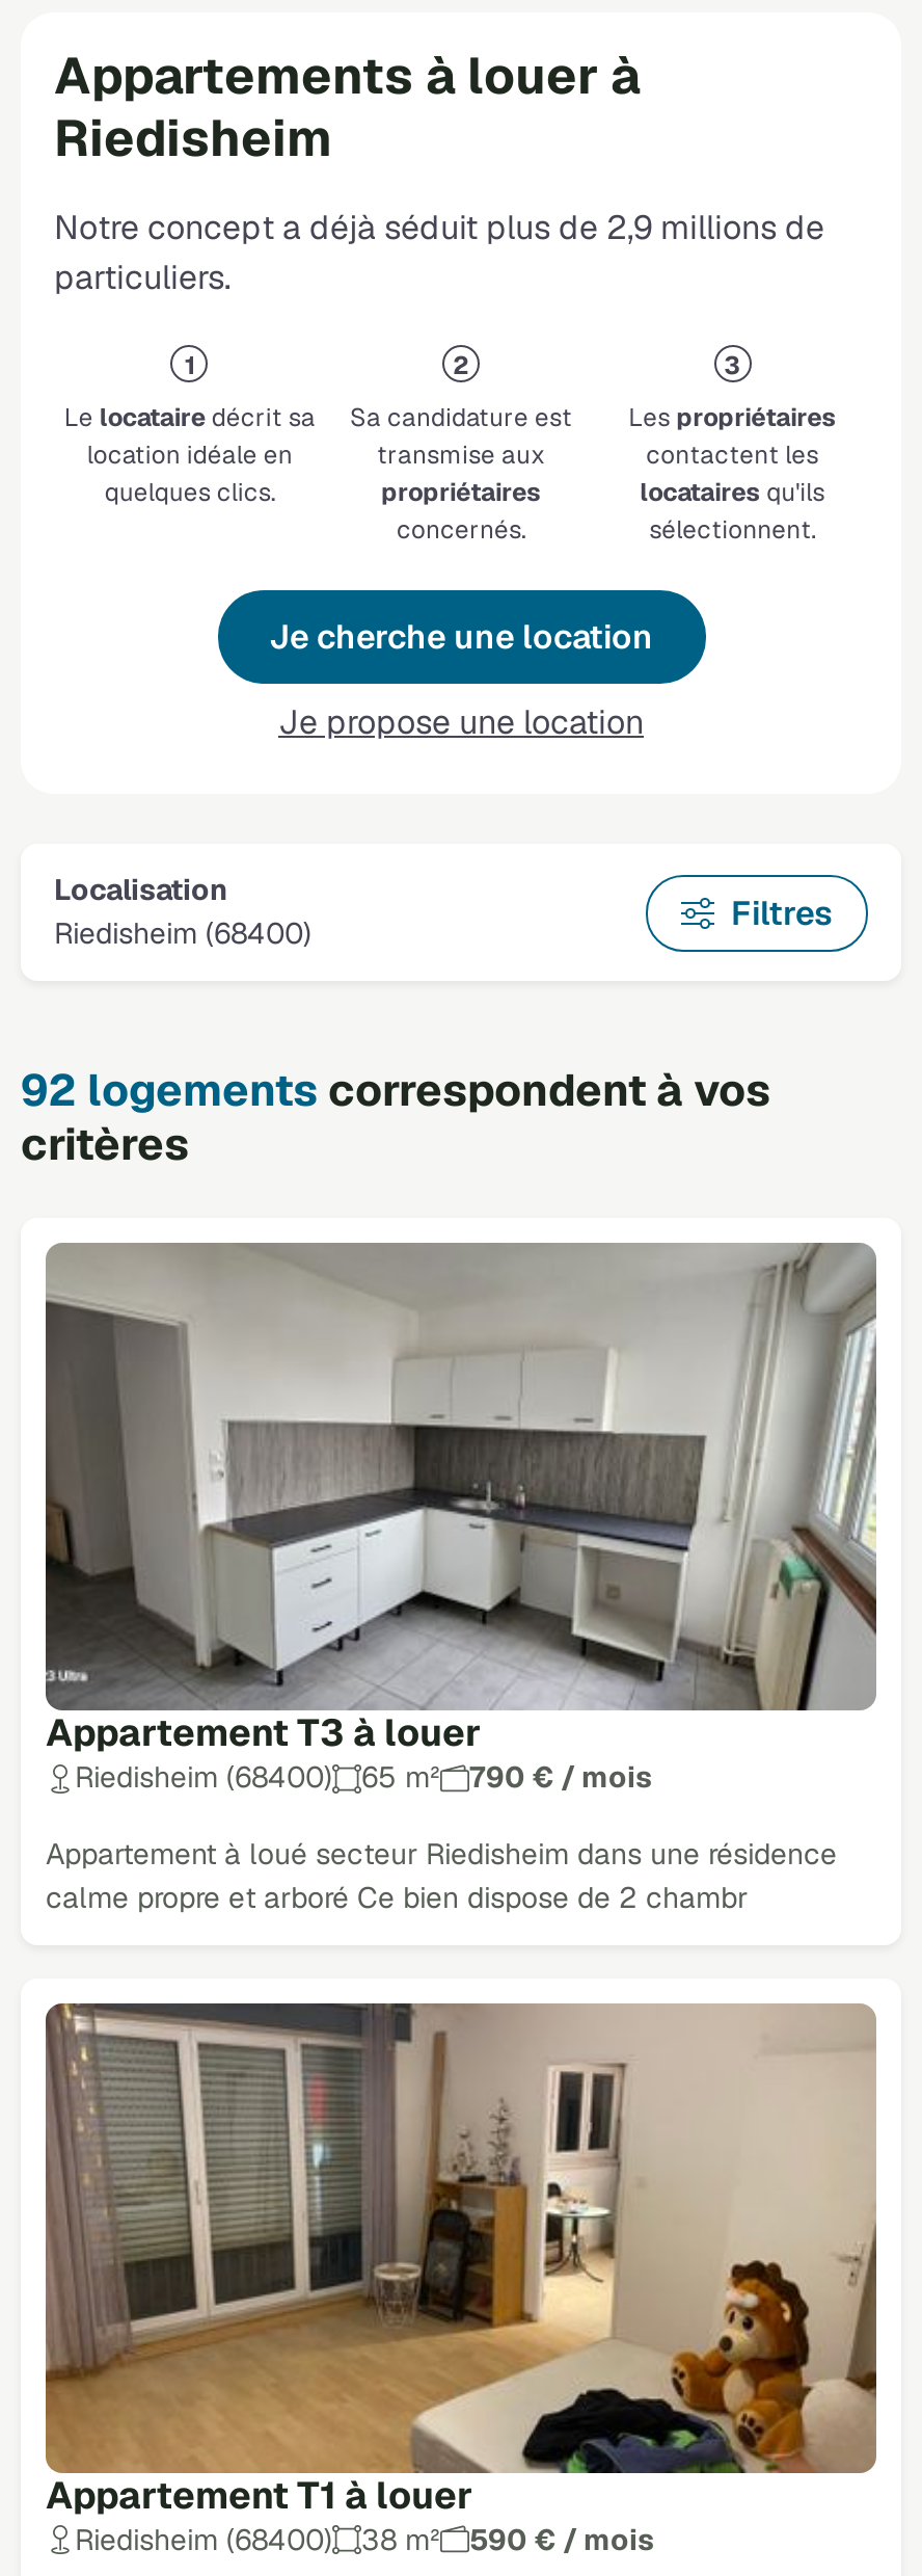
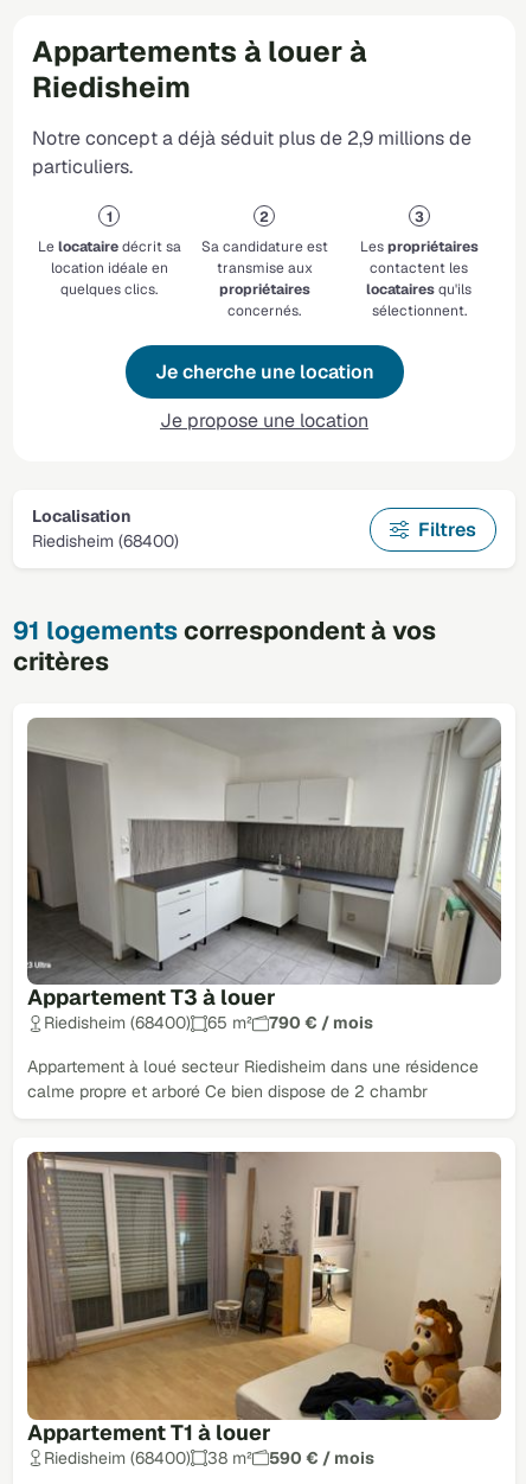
[21,1063,770,1119] 92 logements correspondent à vos -> [13,615,436,647] 91 logements correspondent à vos

